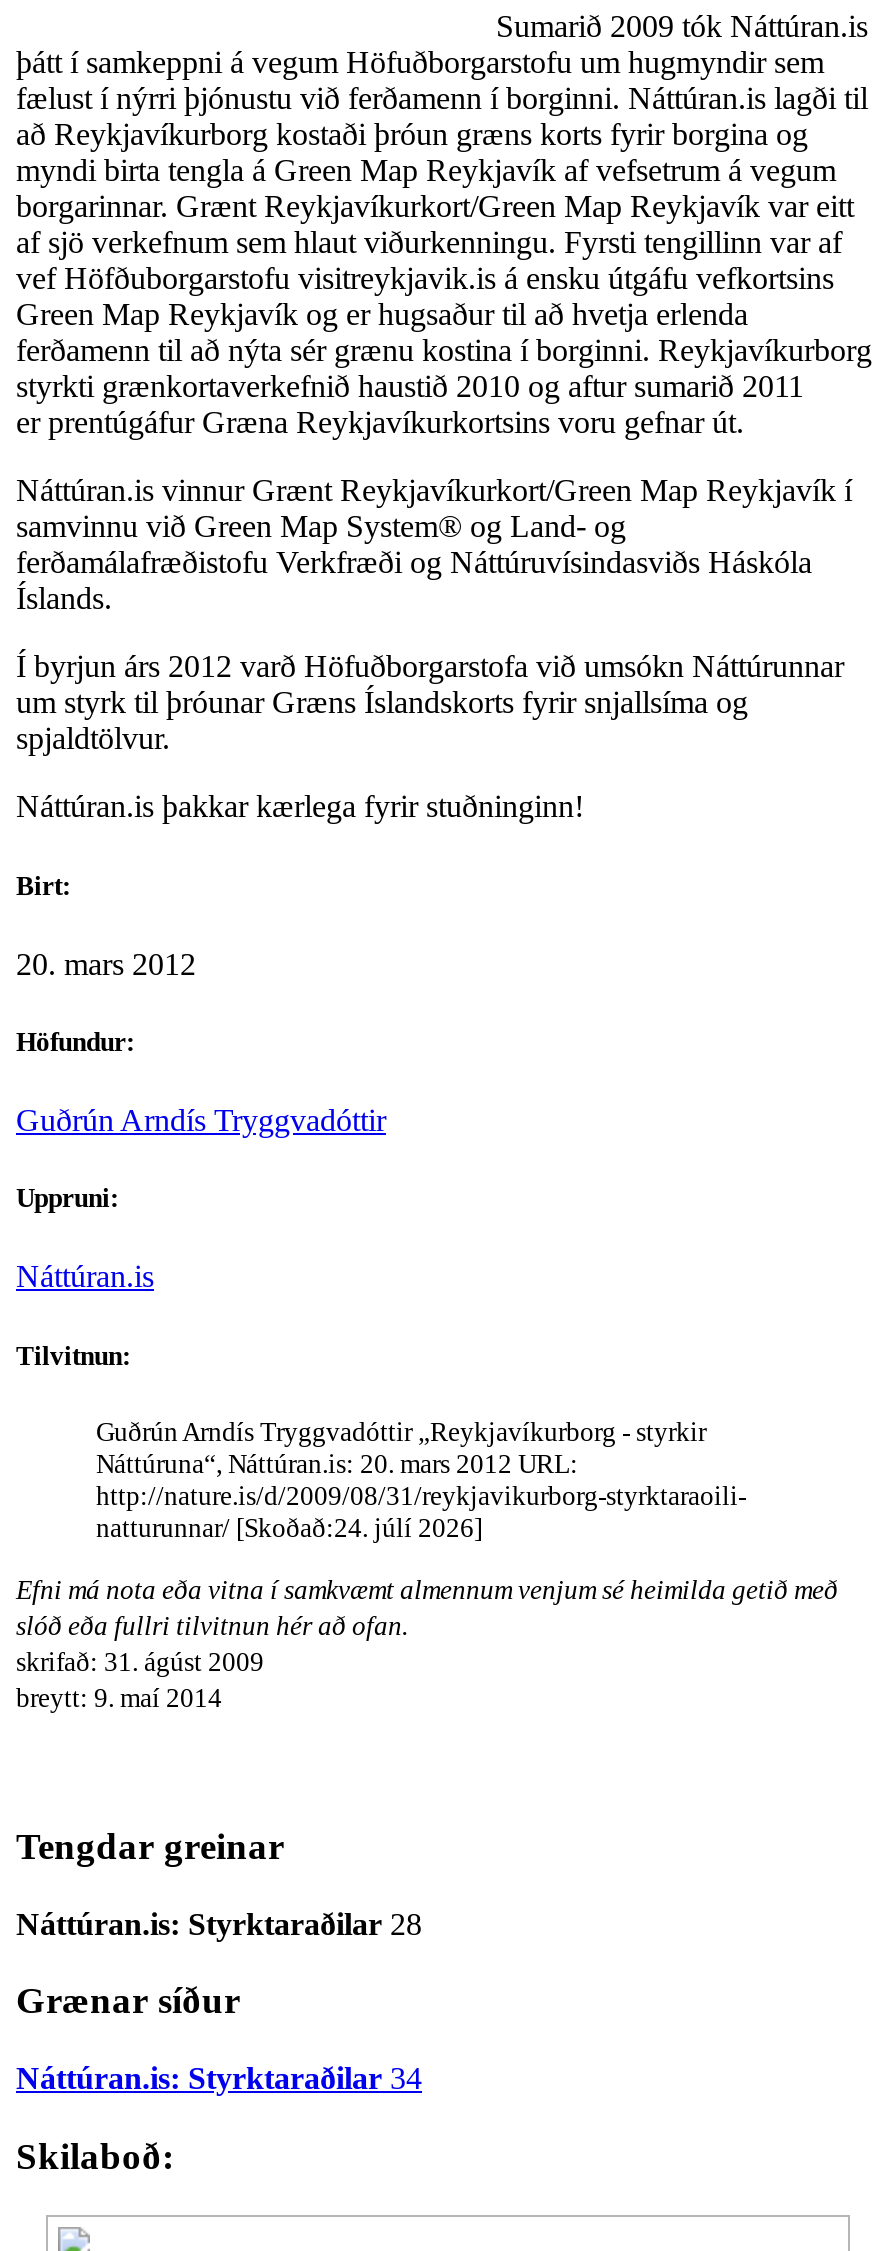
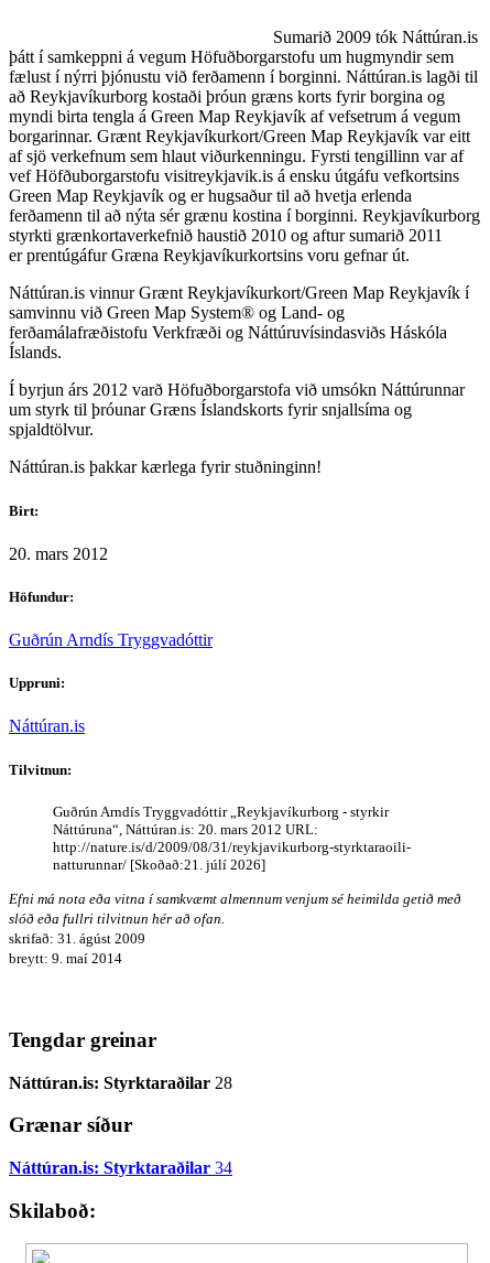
[96,1513,482,1543] natturunnar/ [Skoðað:24. júlí 2026] -> [53,856,265,873] natturunnar/ [Skoðað:21. júlí 2026]

